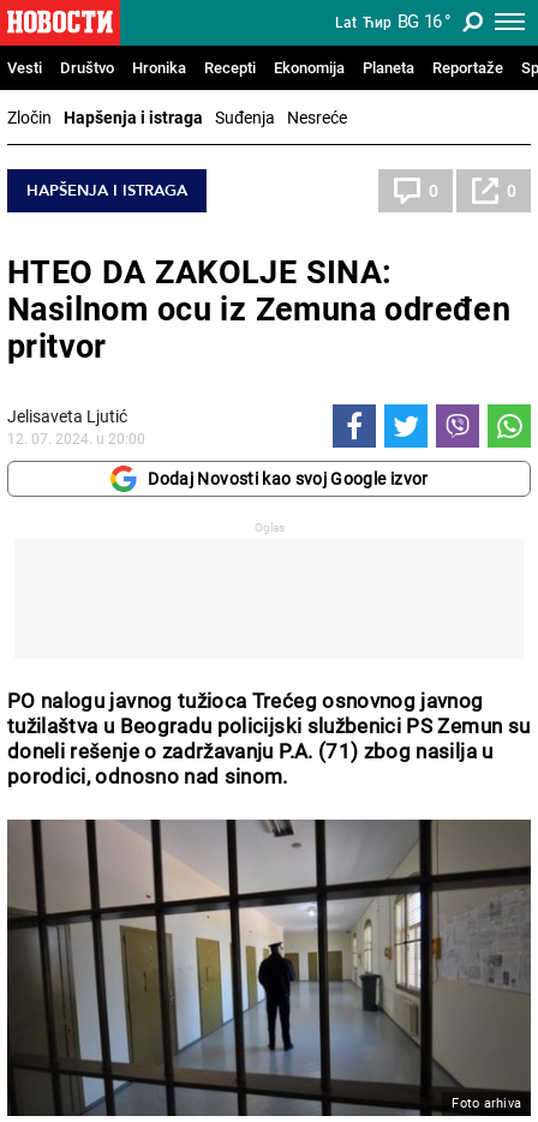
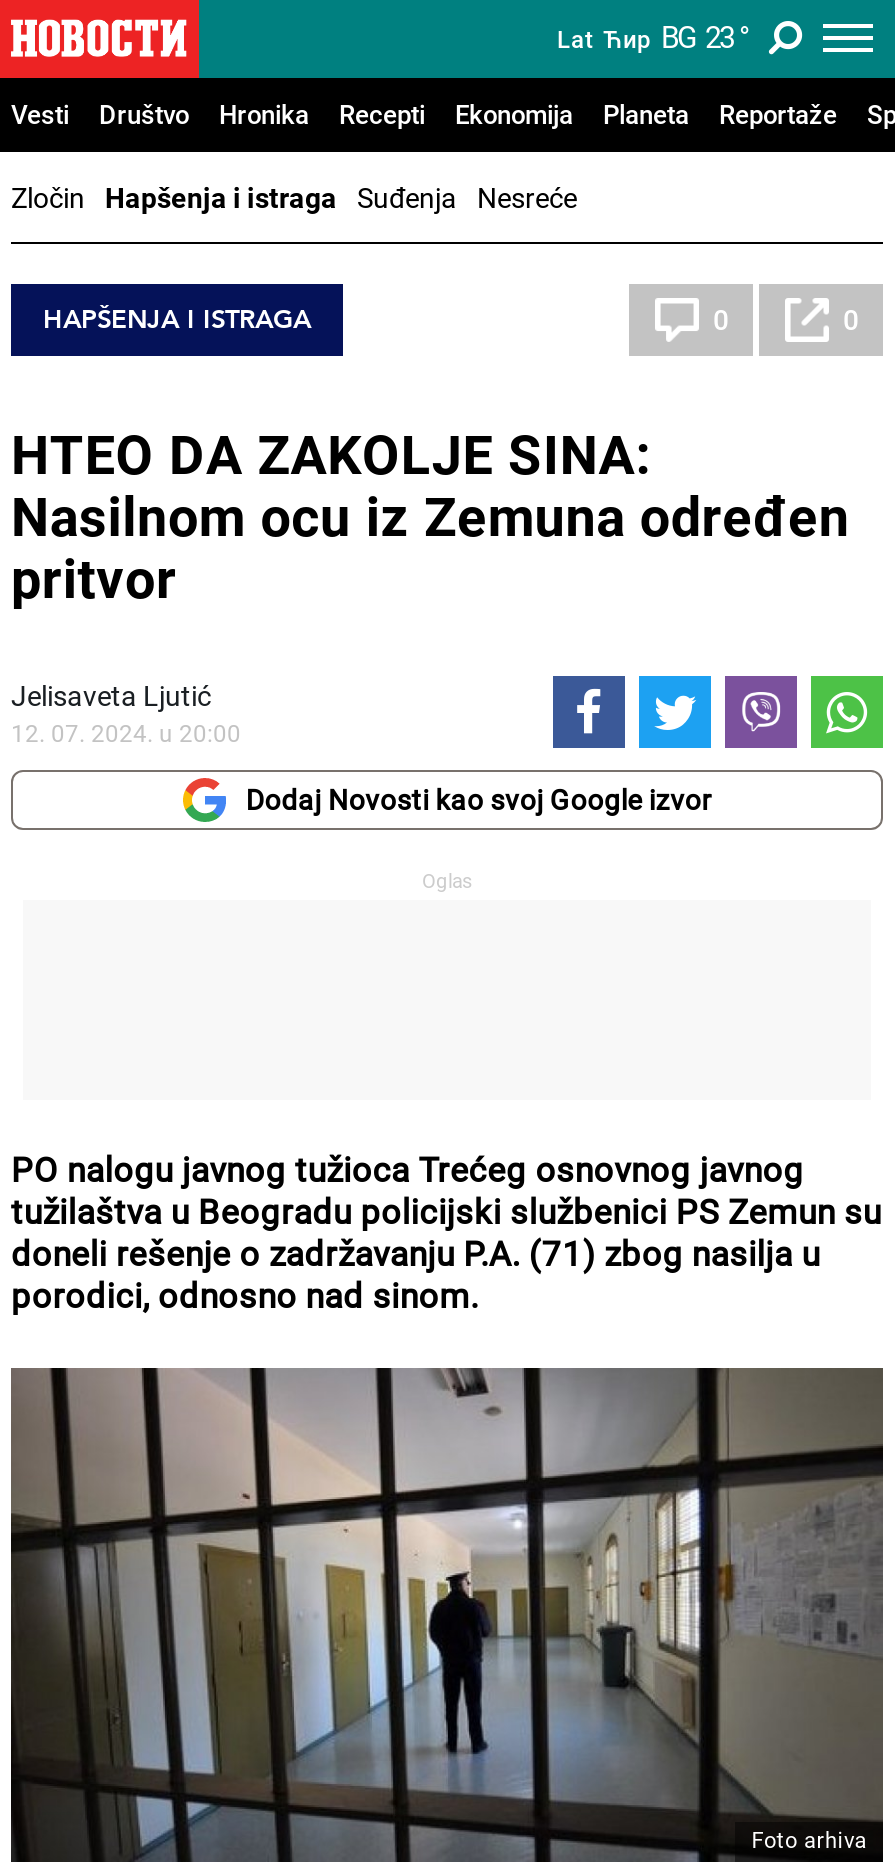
[335,11,450,33] Lat Ћир BG 16 ° -> [557,20,749,56] Lat Ћир BG 23 °

